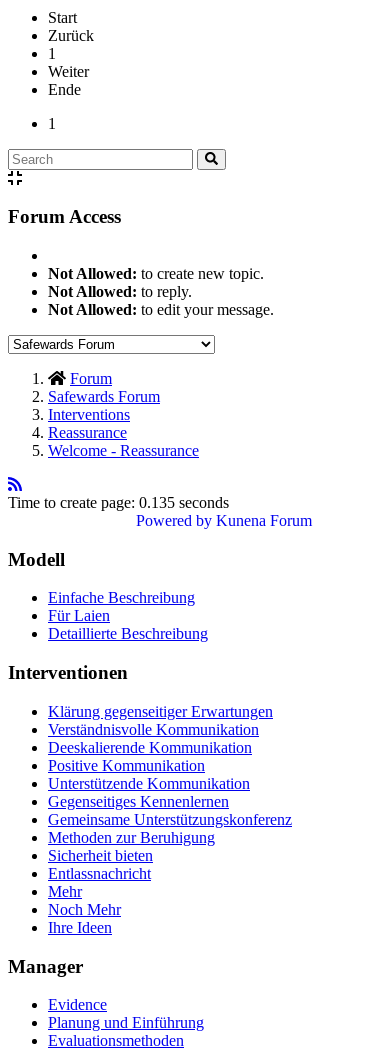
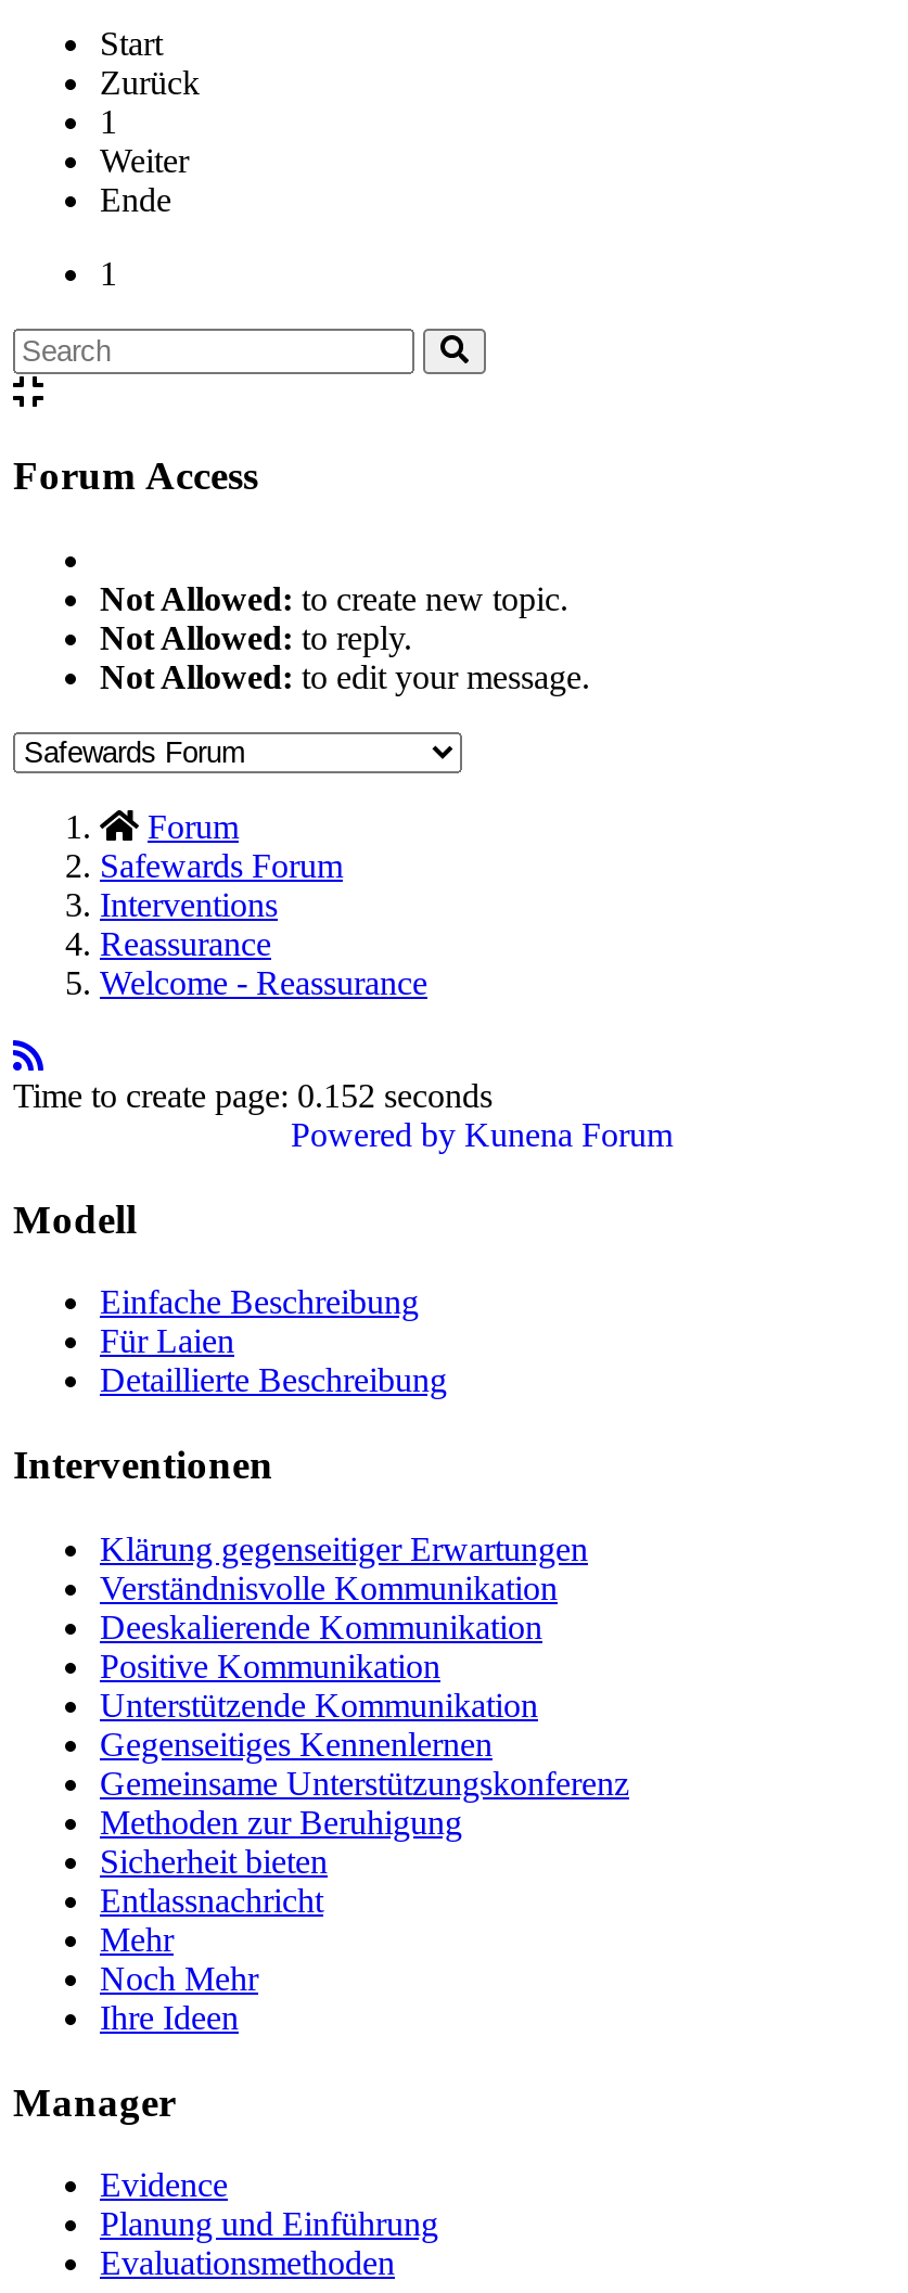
[8,494,229,511] Time to create page: 0.135 seconds -> [13,1077,493,1114] Time to create page: 0.152 seconds

